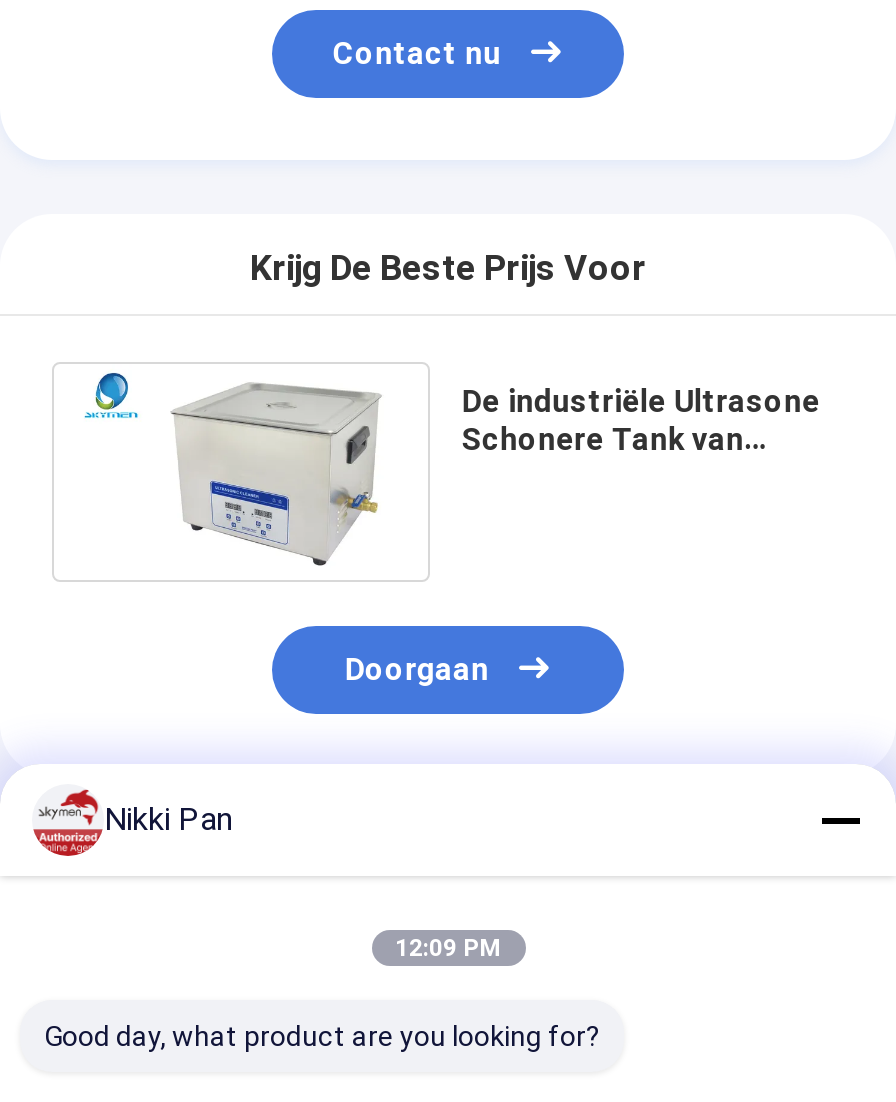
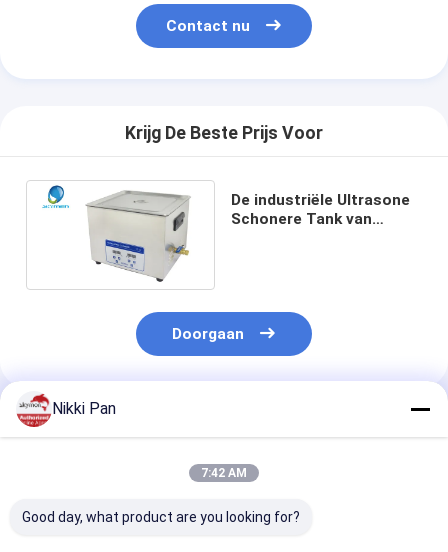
[395,934,501,962] 12:09 PM -> [201,466,247,480] 7:42 AM

